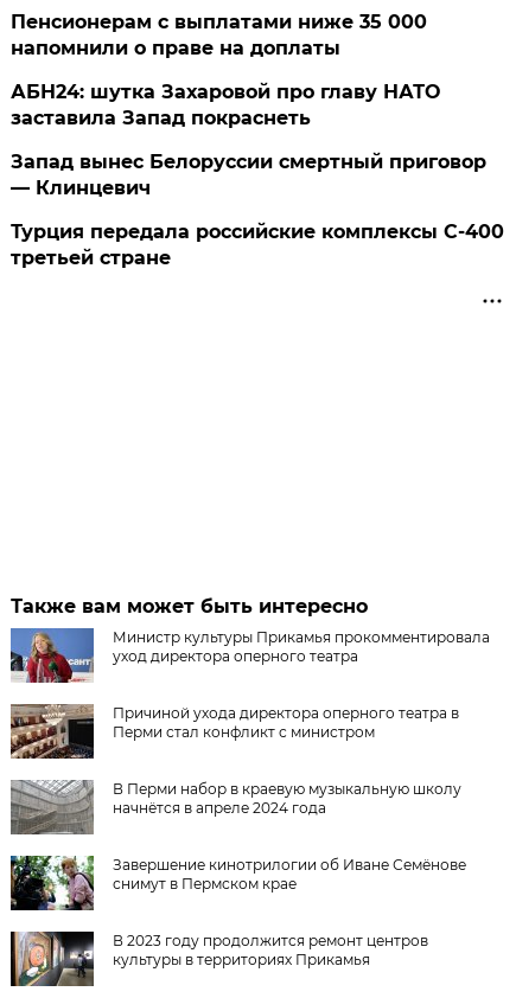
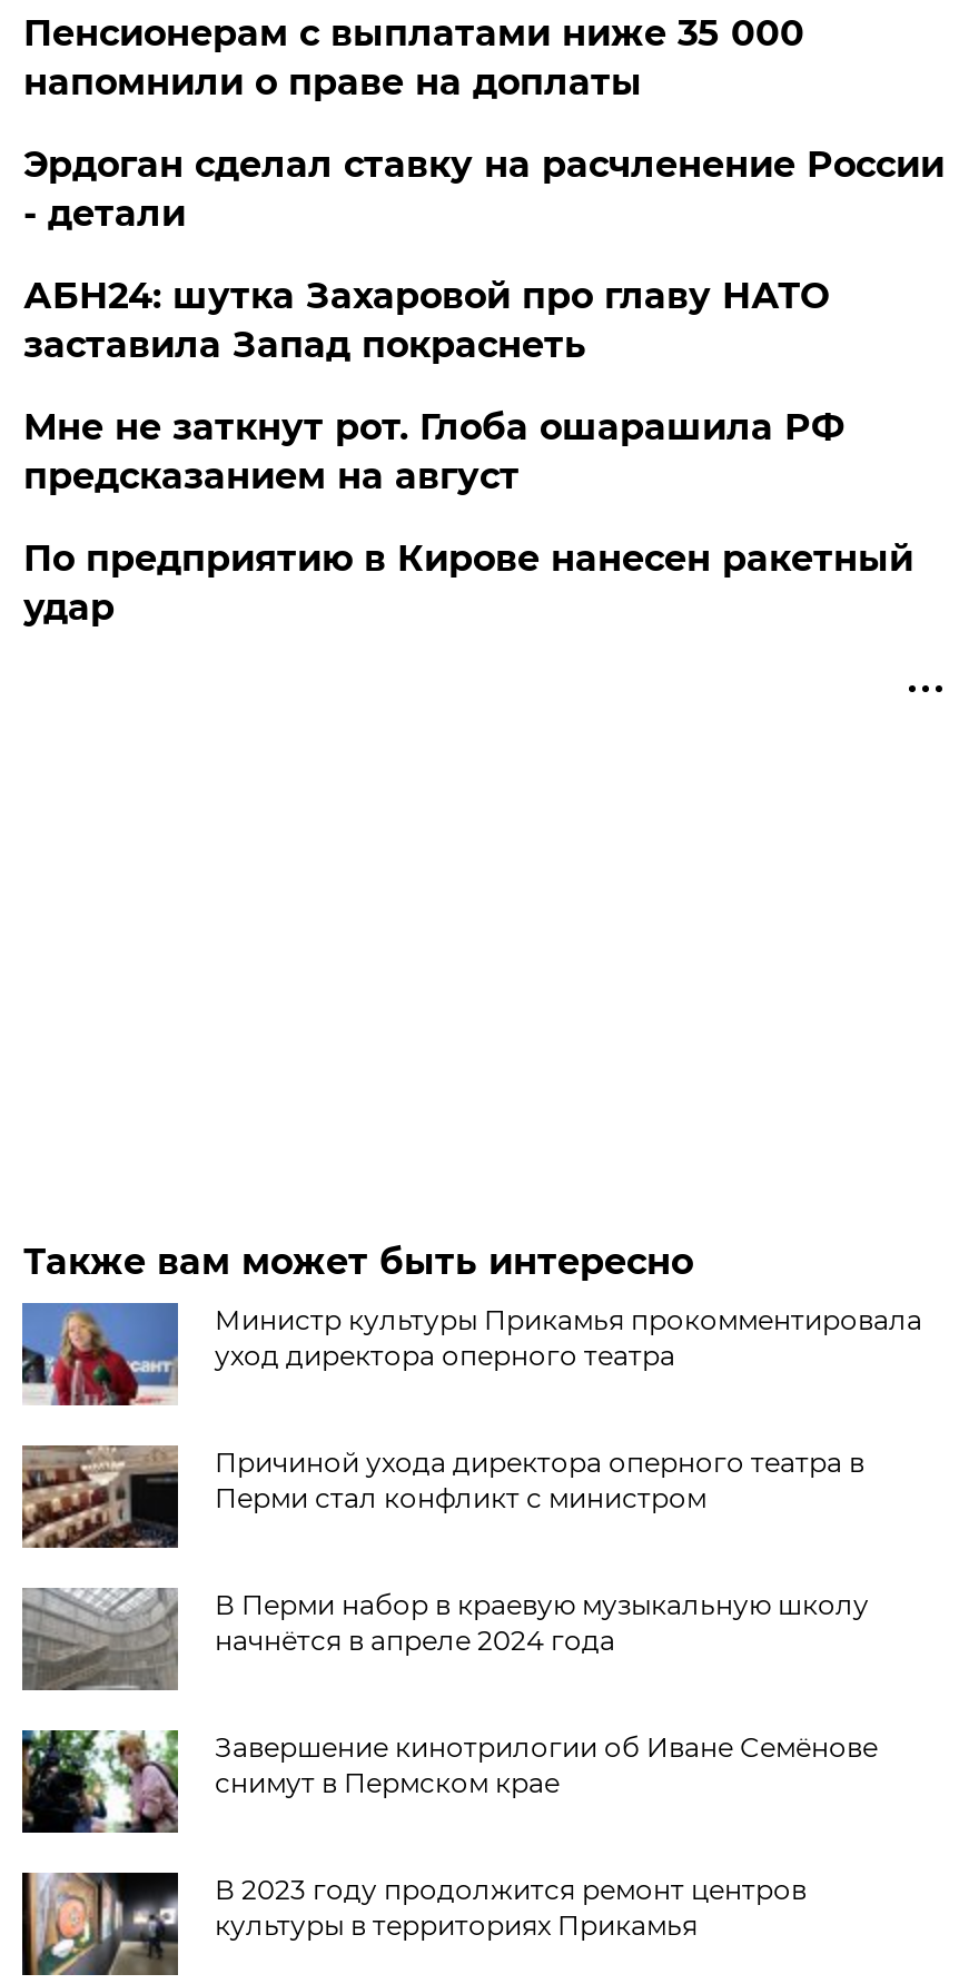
none -> [23,144,944,235] Эрдоган сделал ставку на расчленение России | - детали
[11,151,487,199] Запад вынес Белоруссии смертный приговор | — Клинцевич -> [23,406,844,497] Мне не заткнут рот. Глоба ошарашила РФ | предсказанием на август
[11,220,505,269] Турция передала российские комплексы С-400 | третьей стране -> [23,537,913,629] По предприятию в Кирове нанесен ракетный | удар

